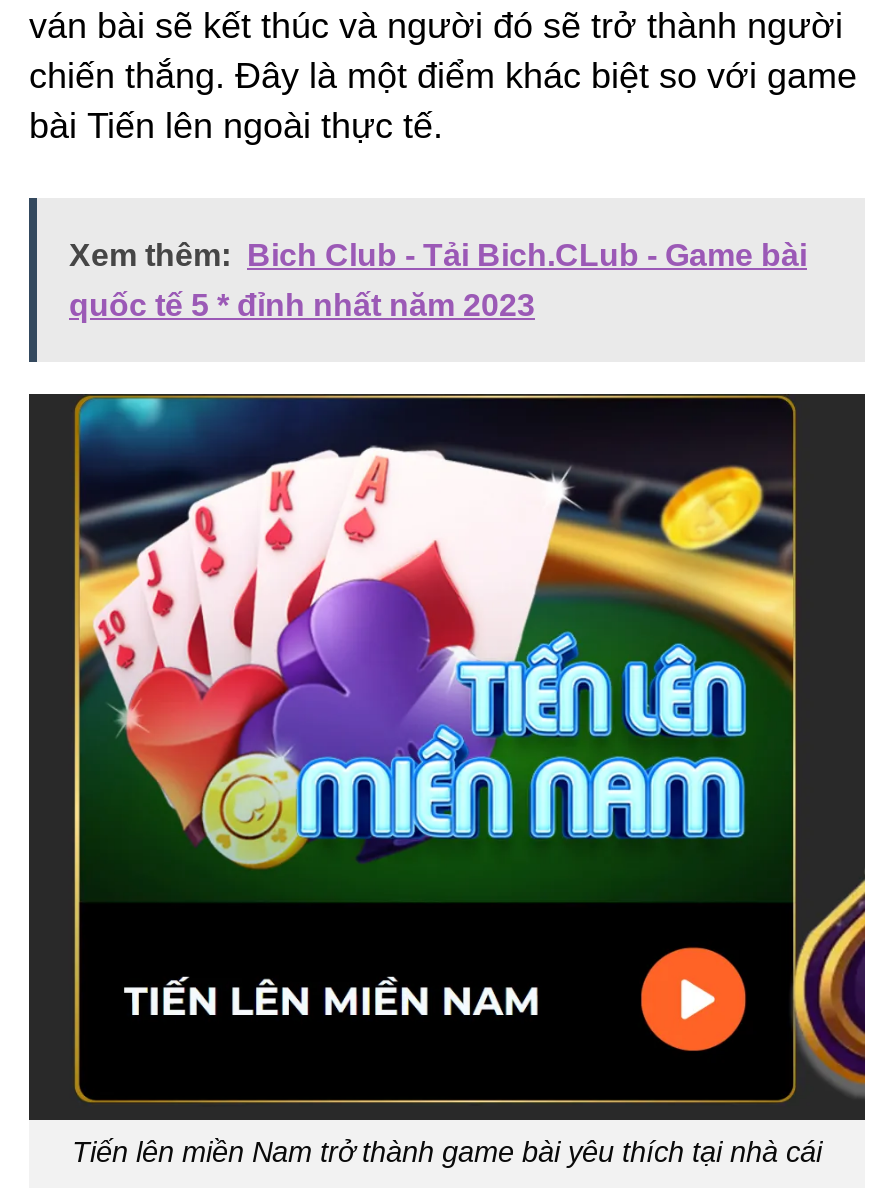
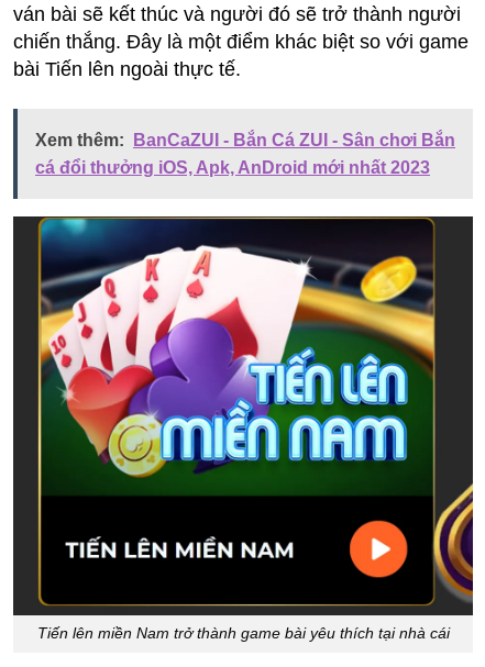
[69,239,807,273] Xem thêm: Bich Club - Tải Bich.CLub - Game bài -> [35,131,455,150] Xem thêm: BanCaZUI - Bắn Cá ZUI - Sân chơi Bắn
[69,289,535,323] quốc tế 5 * đỉnh nhất năm 2023 -> [35,159,430,177] cá đổi thưởng iOS, Apk, AnDroid mới nhất 2023

